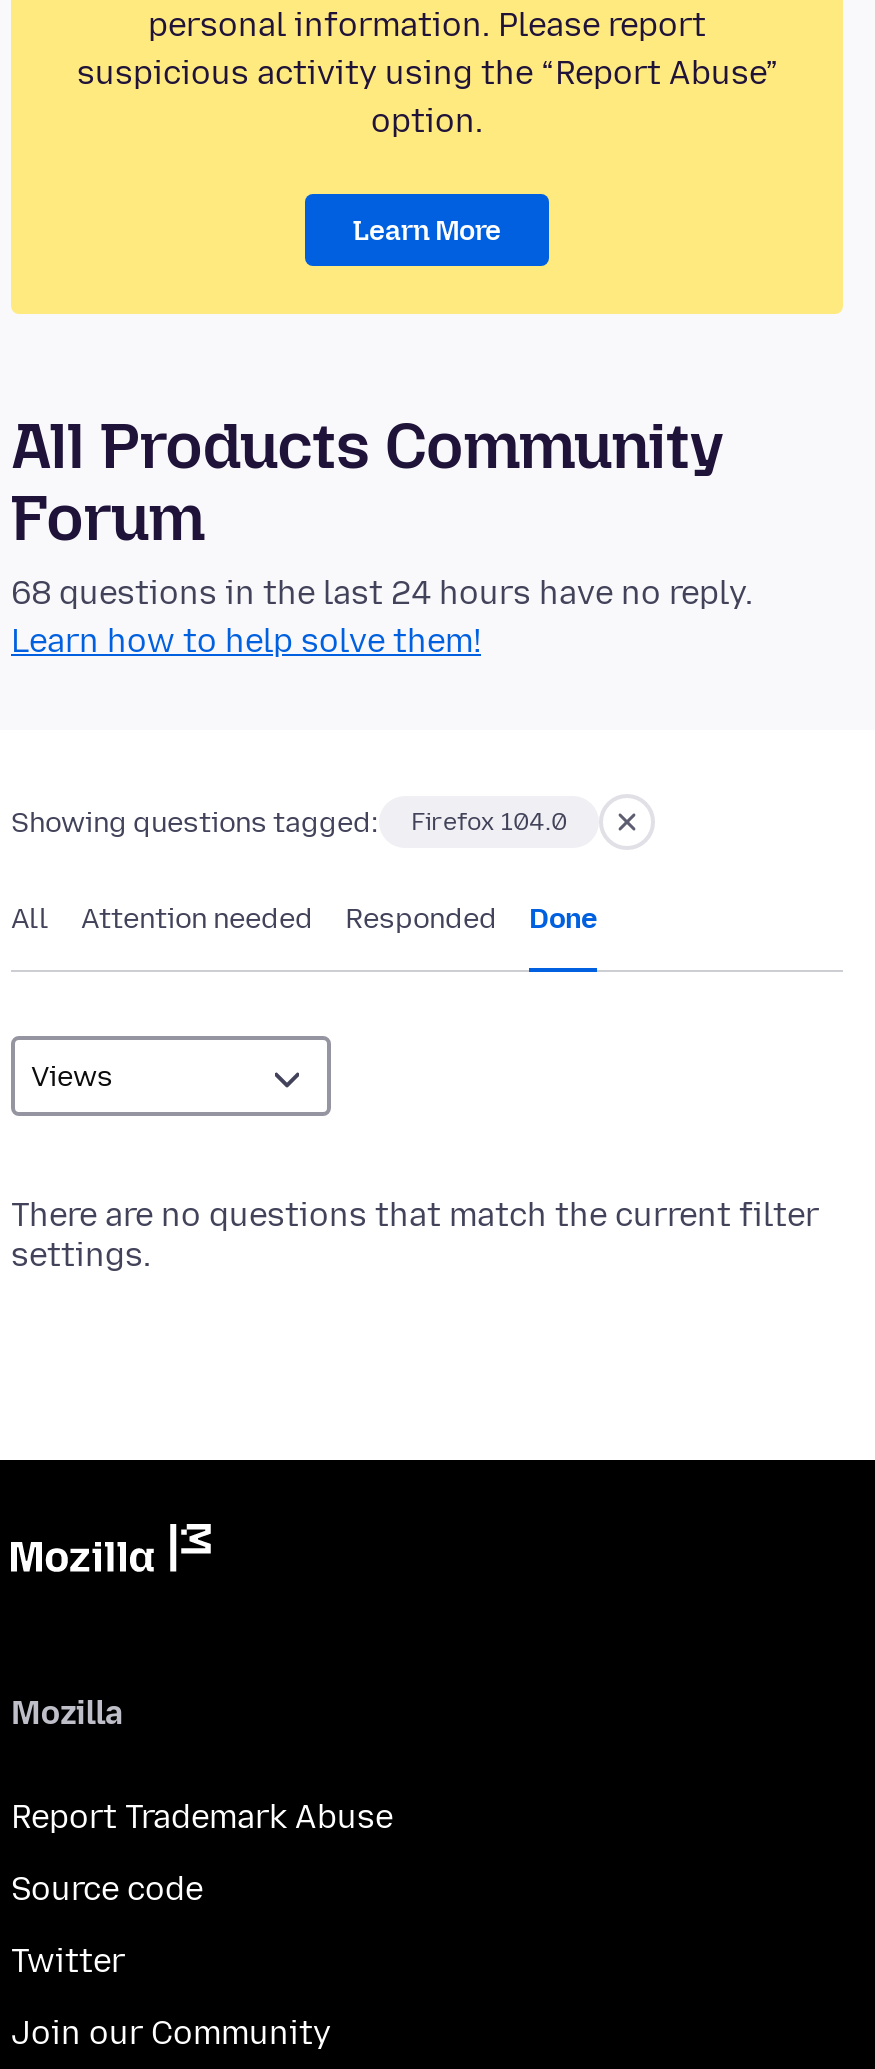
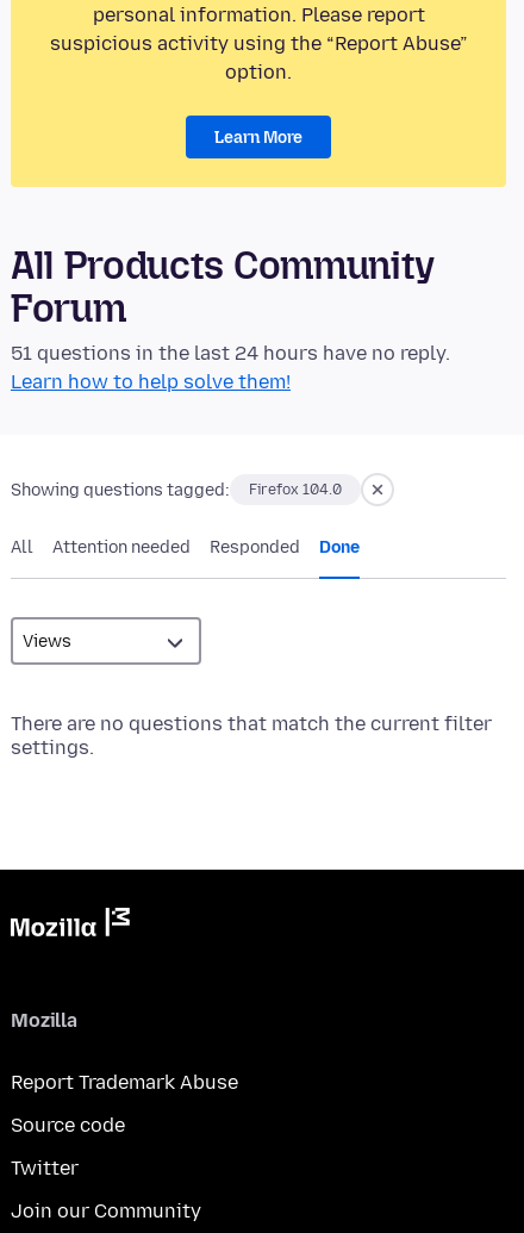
[11,575,753,613] 68 questions in the last 24 hours have no reply. -> [11,342,450,365] 51 questions in the last 24 hours have no reply.

